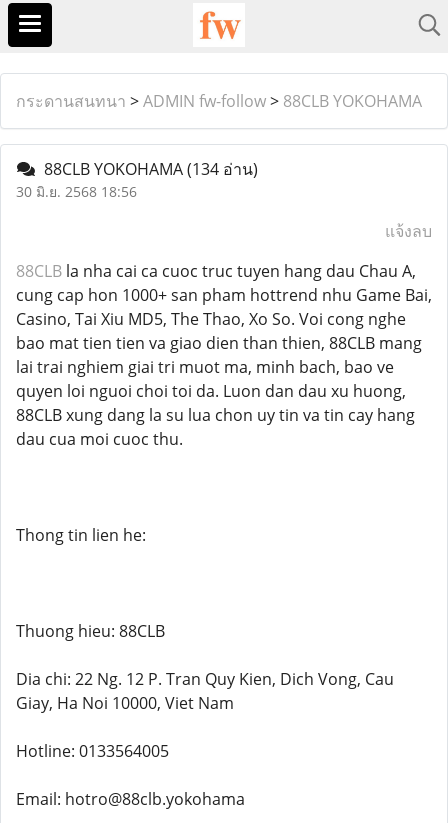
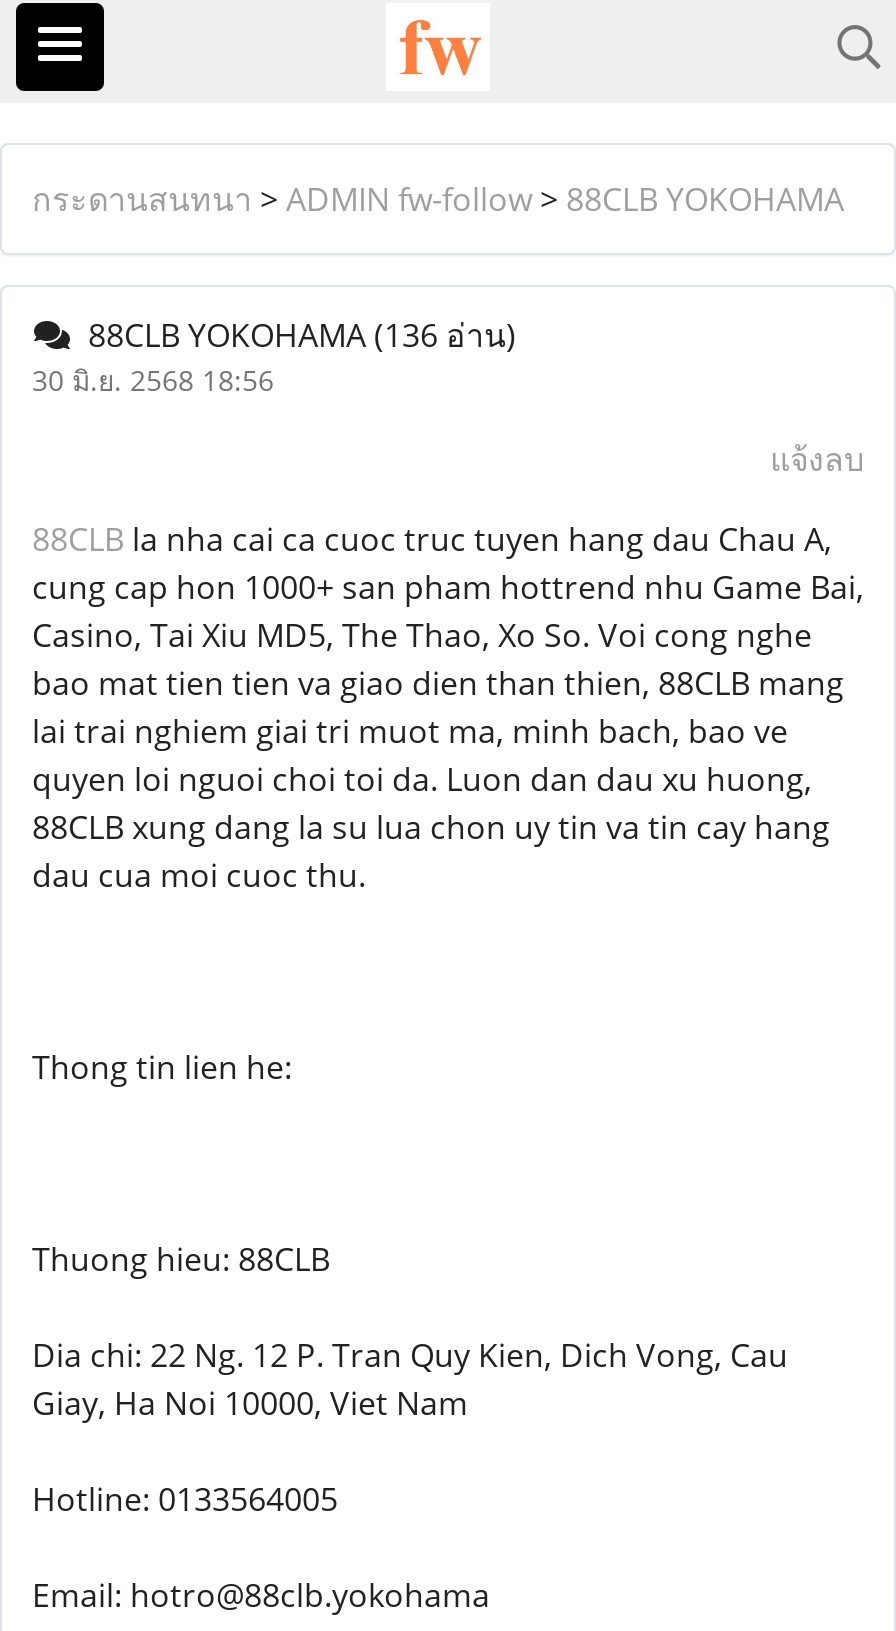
[36,158,258,180] 88CLB YOKOHAMA (134 อ่าน) -> [72,313,516,357] 88CLB YOKOHAMA (136 อ่าน)

